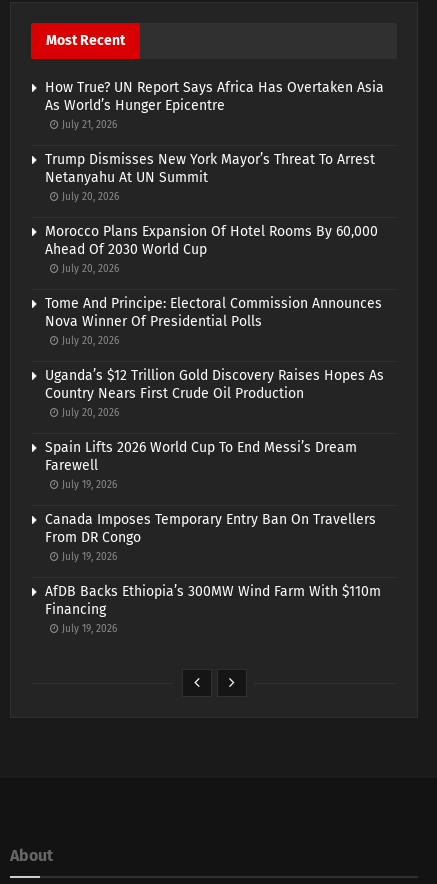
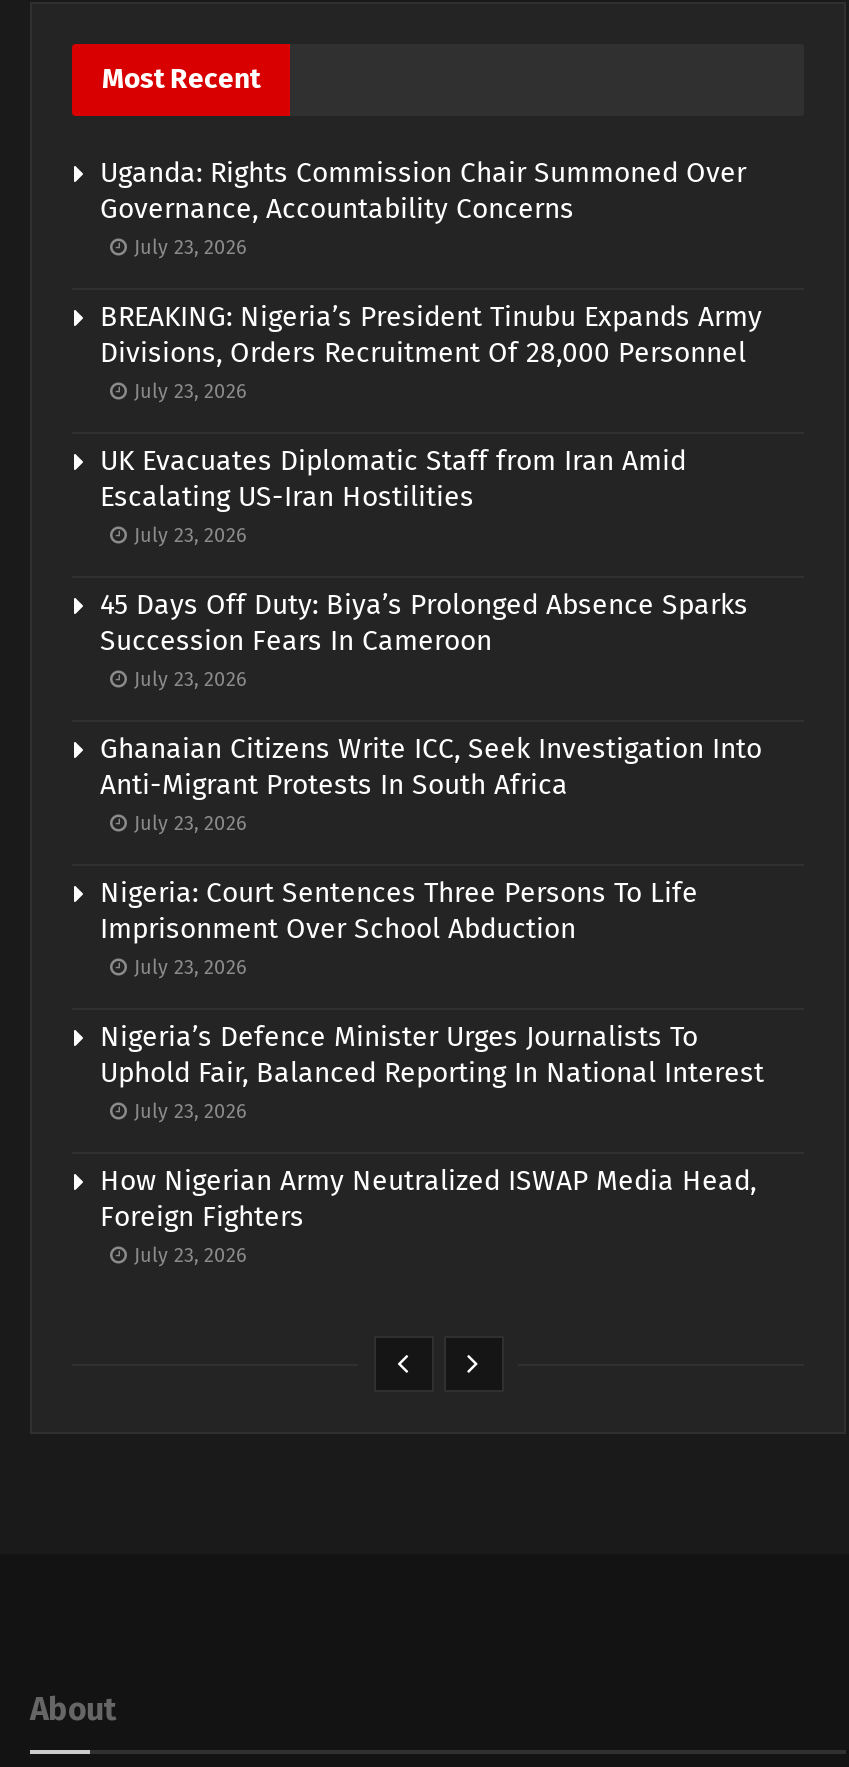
[45,79,384,131] How True? UN Report Says Africa Has Overtaken Asia | As World’s Hunger Epicentre | July 21, 2026 -> [100,157,746,261] Uganda: Rights Commission Chair Summoned Over | Governance, Accountability Concerns | July 23, 2026
[45,151,375,203] Trump Dismisses New York Mayor’s Threat To Arrest | Netanyahu At UN Summit | July 20, 2026 -> [100,301,762,405] BREAKING: Nigeria’s President Tinubu Expands Army | Divisions, Orders Recruitment Of 28,000 Personnel | July 23, 2026
[45,223,378,275] Morocco Plans Expansion Of Hotel Rooms By 60,000 | Ahead Of 2030 World Cup | July 20, 2026 -> [100,445,686,549] UK Evacuates Diplomatic Staff from Iran Amid | Escalating US-Iran Hostilities | July 23, 2026
[45,295,382,347] Tome And Principe: Electoral Commission Announces | Nova Winner Of Presidential Polls | July 20, 2026 -> [100,589,748,693] 45 Days Off Duty: Biya’s Prolonged Absence Sparks | Succession Fears In Cameroon | July 23, 2026
[45,367,384,419] Uganda’s $12 Trillion Gold Discovery Raises Hopes As | Country Nears First Crude Oil Production | July 20, 2026 -> [100,733,762,837] Ghanaian Citizens Write ICC, Seek Investigation Into | Anti-Migrant Protests In South Africa | July 23, 2026
[45,439,357,491] Spain Lifts 2026 World Cup To End Messi’s Dream | Farewell | July 19, 2026 -> [100,877,698,981] Nigeria: Court Sentences Three Persons To Life | Imprisonment Over School Abduction | July 23, 2026
[45,511,376,563] Canada Imposes Temporary Entry Ban On Travellers | From DR Congo | July 19, 2026 -> [100,1021,764,1125] Nigeria’s Defence Minister Urges Journalists To | Uphold Fair, Balanced Reporting In National Interest | July 23, 2026
[45,583,381,635] AfDB Backs Ethiopia’s 300MW Wind Farm With $110m | Financing | July 19, 2026 -> [100,1165,756,1269] How Nigerian Army Neutralized ISWAP Media Head, | Foreign Fighters | July 23, 2026

